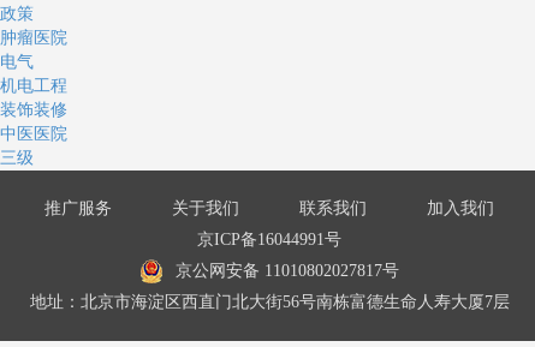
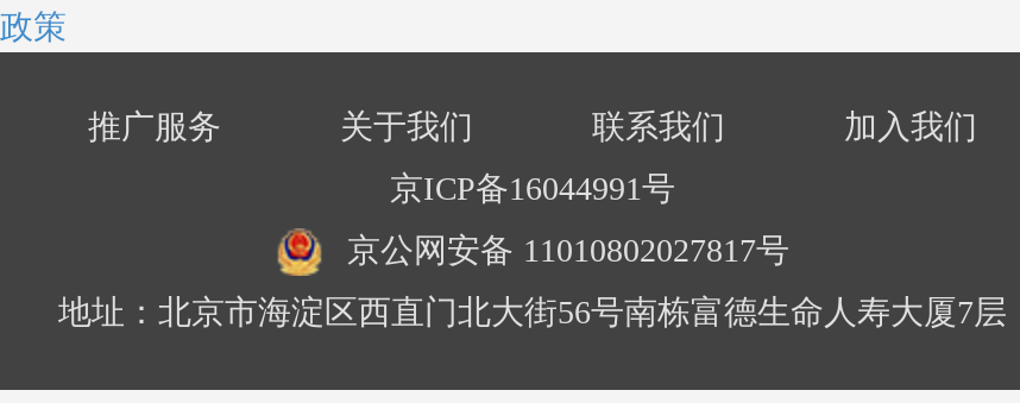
[0,29,67,167] 肿瘤医院 | 电气 | 机电工程 | 装饰装修 | 中医医院 | 三级 -> none

